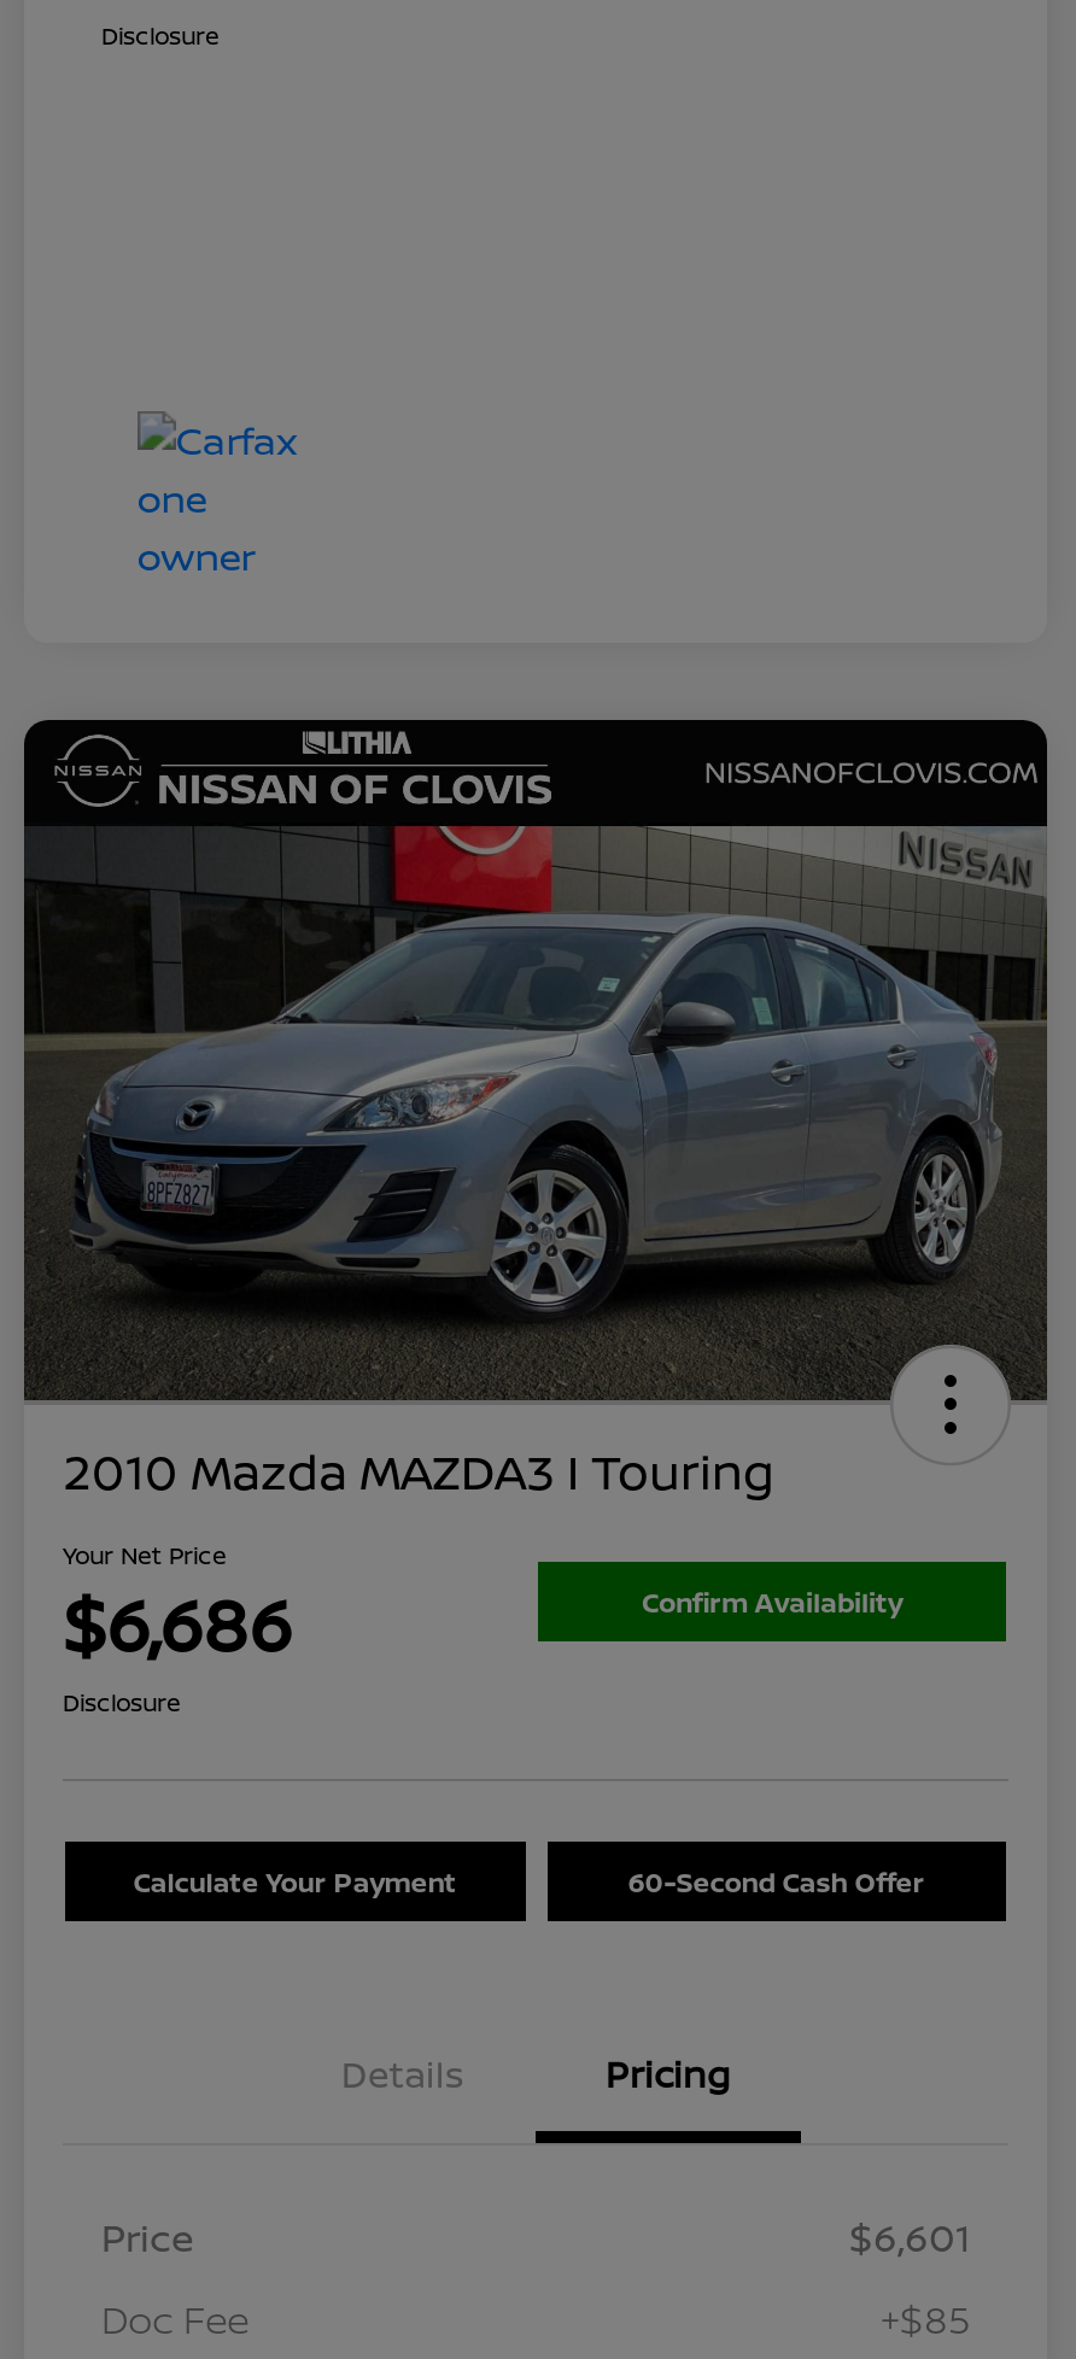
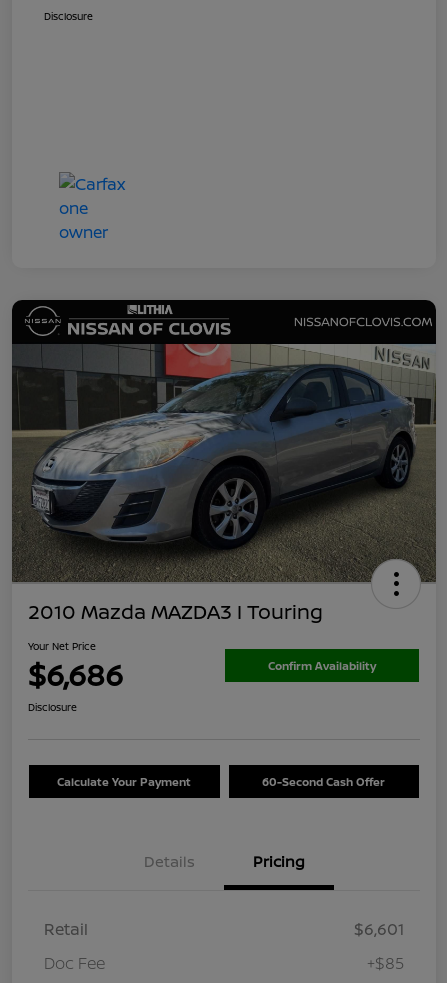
[24,826,1047,1398] [image] -> [13,344,436,582] [image]
[101,2211,193,2264] Price -> [44,918,88,940] Retail

